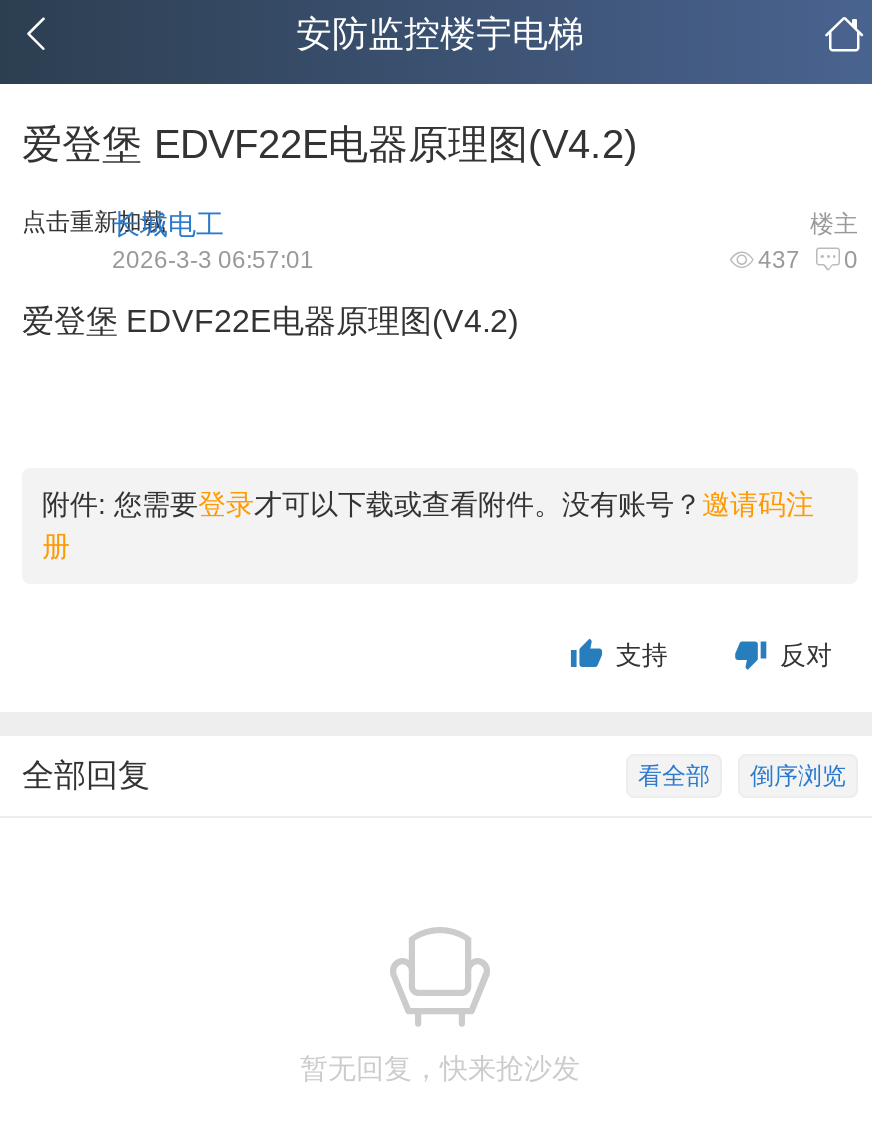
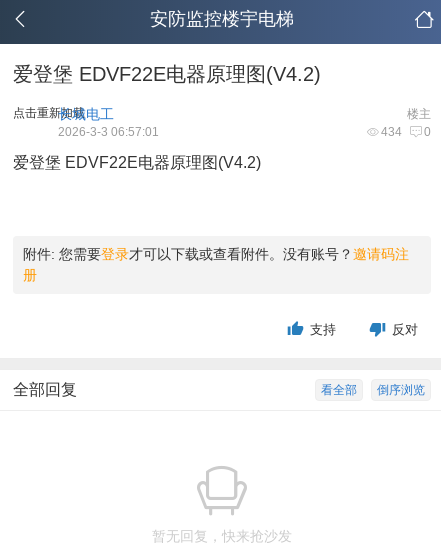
[758,246,858,274] 437 0 -> [381,125,431,139] 434 0

